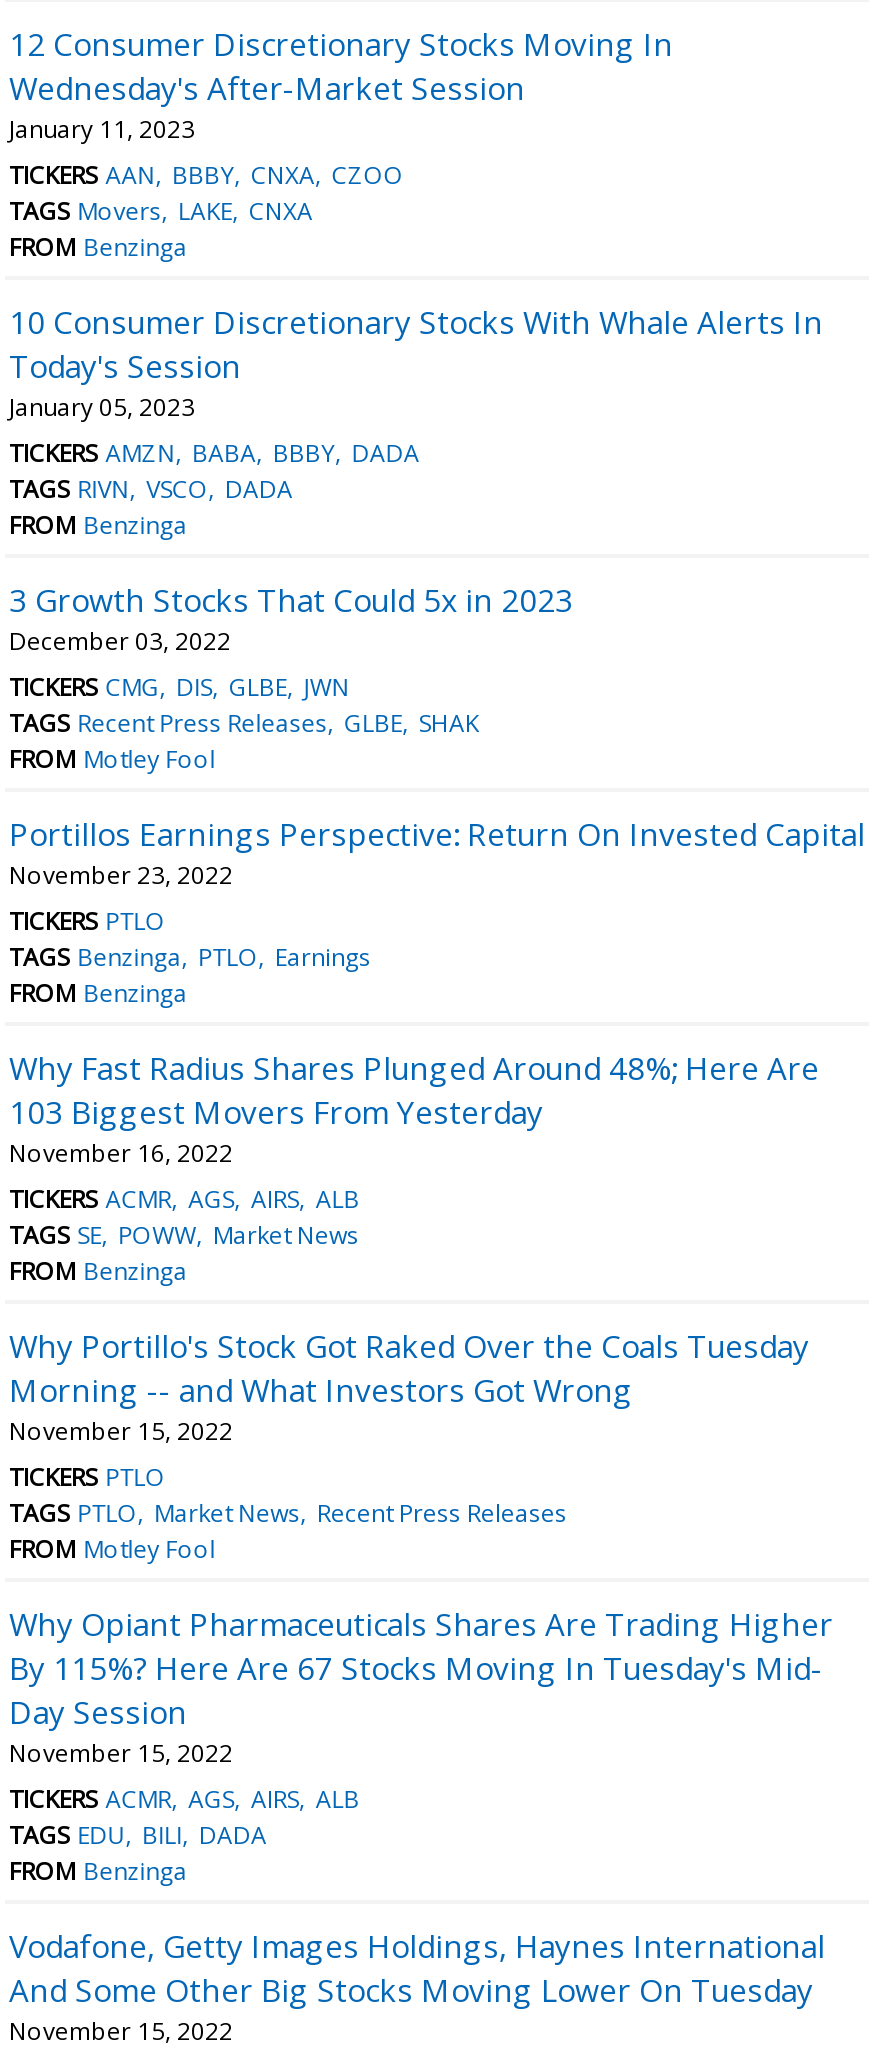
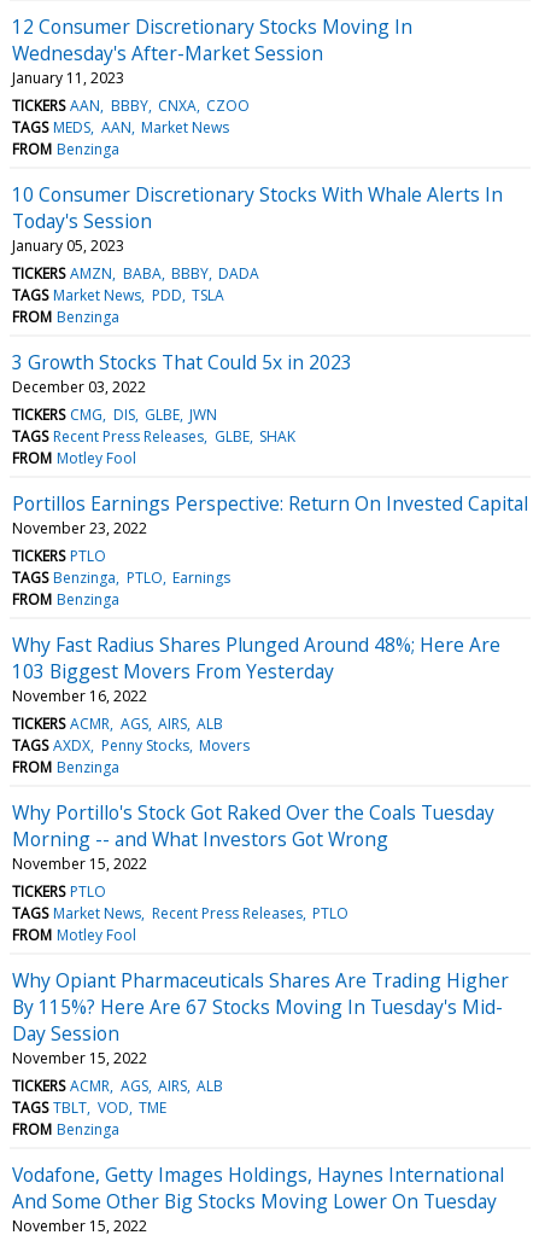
[9,194,313,228] TAGS Movers LAKE CNXA -> [12,117,229,137] TAGS MEDS AAN Market News
[9,472,293,506] TAGS RIVN VSCO DADA -> [12,285,224,305] TAGS Market News PDD TSLA
[9,1218,359,1252] TAGS SE POWW Market News -> [12,735,249,756] TAGS AXDX Penny Stocks Movers
[9,1496,567,1530] TAGS PTLO Market News Recent Press Releases -> [12,903,348,923] TAGS Market News Recent Press Releases PTLO
[9,1818,267,1852] TAGS EDU BILI DADA -> [12,1097,166,1118] TAGS TBLT VOD TME

